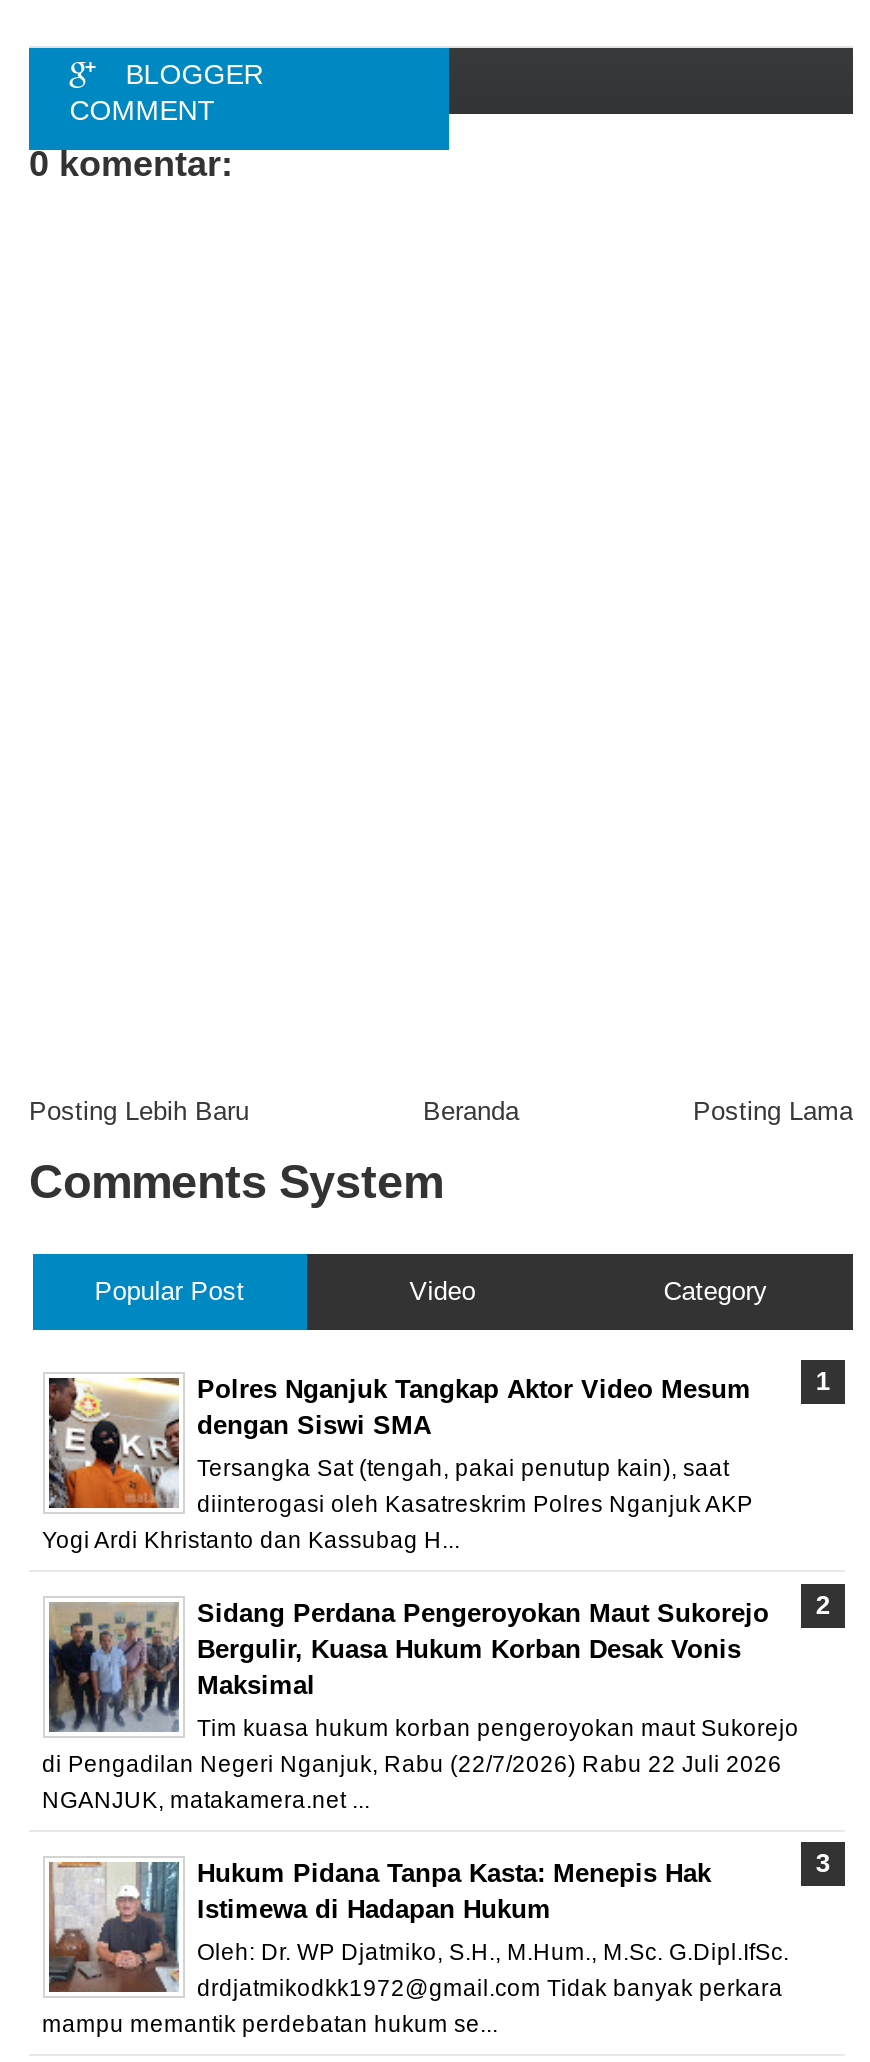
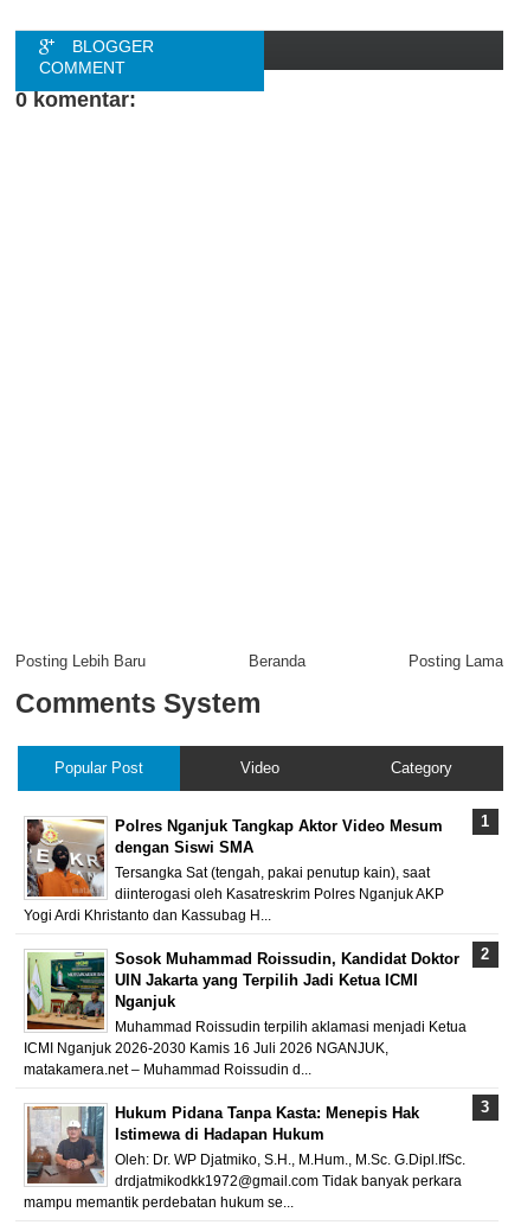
[42,1602,782,1775] [image] | di Pengadilan Negeri Nganjuk, Rabu (22/7/2026) Rabu 22 Juli 2026 -> [23,952,388,1055] [image] | ICMI Nganjuk 2026-2030 Kamis 16 Juli 2026 NGANJUK,
[197,1598,769,1700] Sidang Perdana Pengeroyokan Maut Sukorejo | Bergulir, Kuasa Hukum Korban Desak Vonis | Maksimal -> [115,950,459,1010] Sosok Muhammad Roissudin, Kandidat Doktor | UIN Jakarta yang Terpilih Jadi Ketua ICMI | Nganjuk
[197,1715,799,1739] Tim kuasa hukum korban pengeroyokan maut Sukorejo -> [115,1019,467,1034] Muhammad Roissudin terpilih aklamasi menjadi Ketua
[42,1787,370,1811] NGANJUK, matakamera.net ... -> [23,1062,311,1076] matakamera.net – Muhammad Roissudin d...

